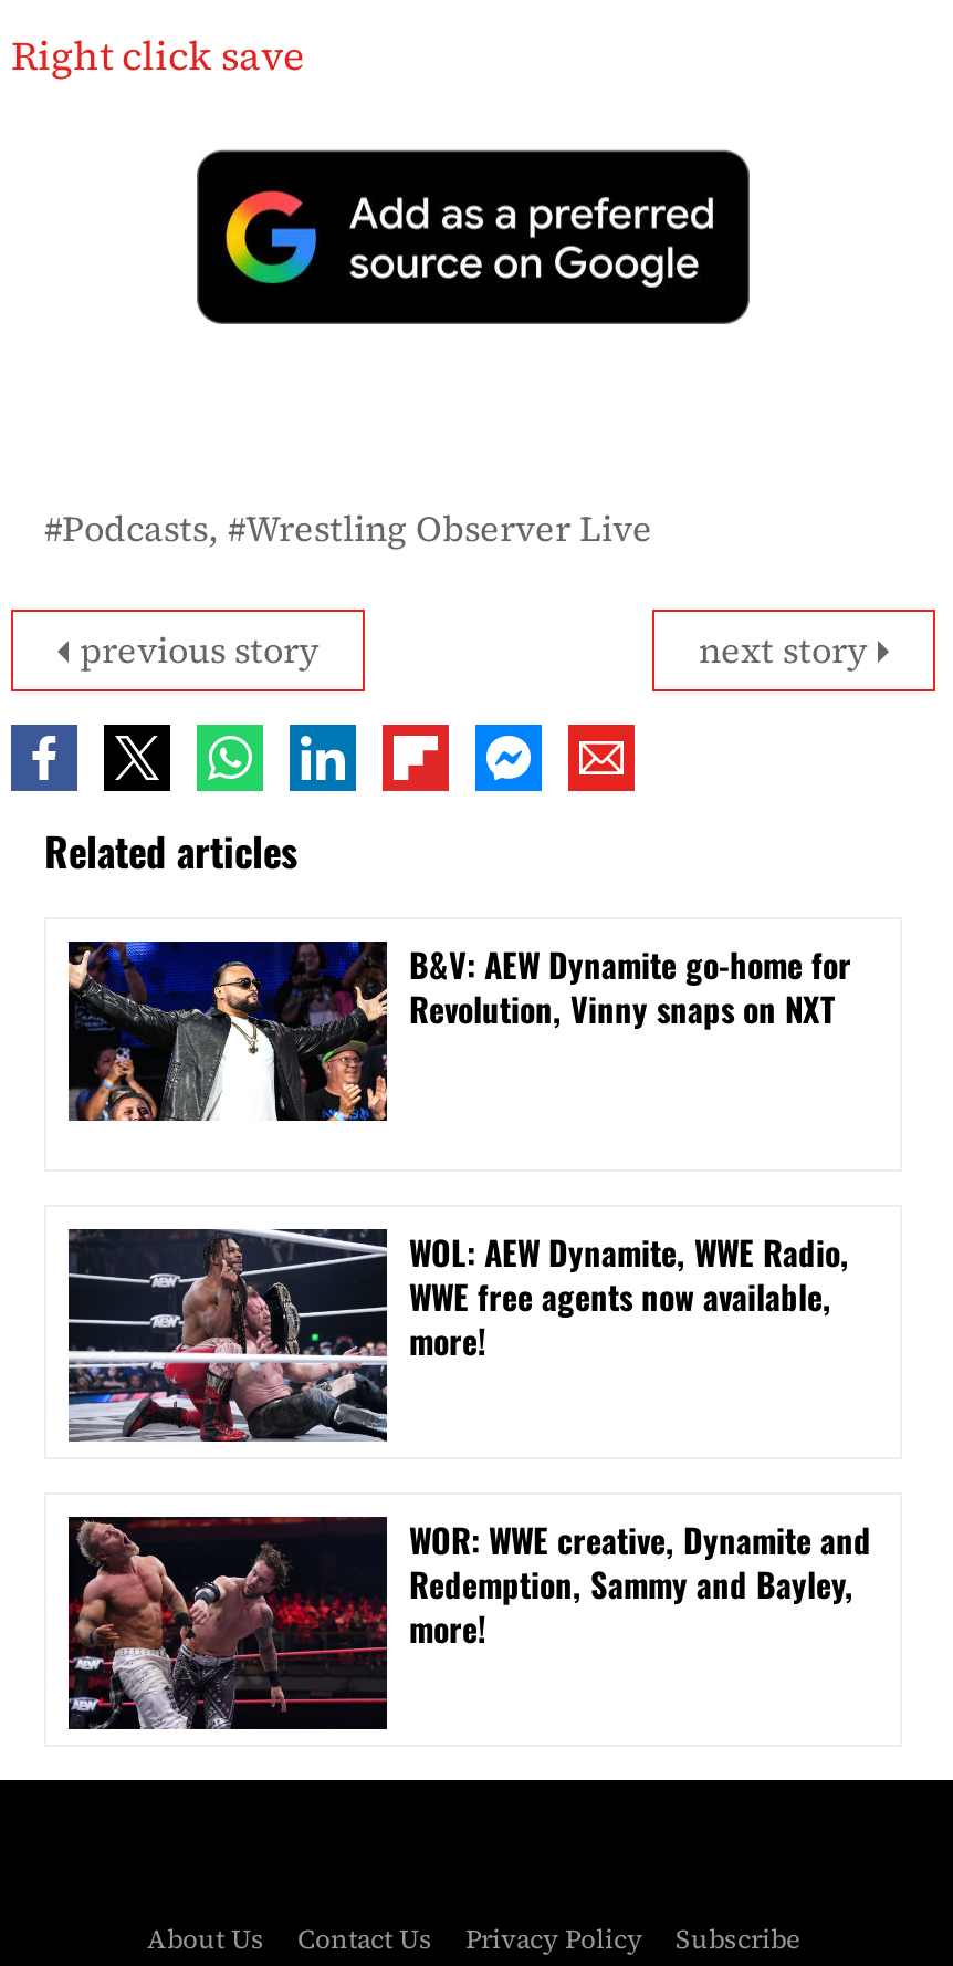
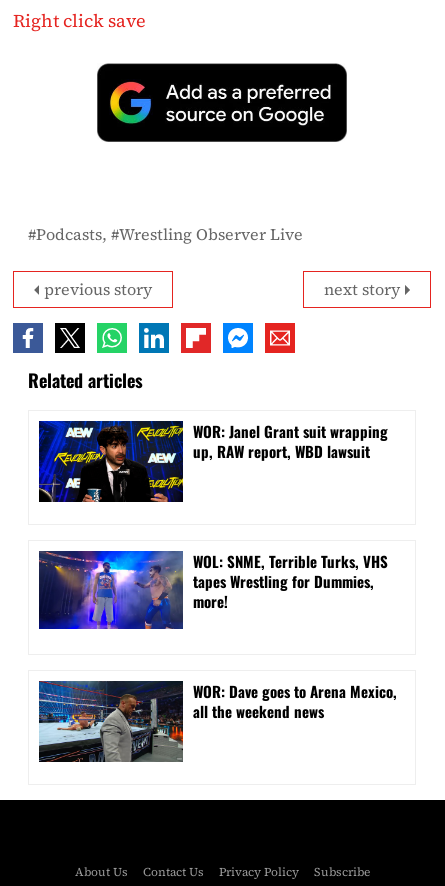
[66,938,851,1123] [image] | B&V: AEW Dynamite go-home for | Revolution, Vinny snaps on NXT -> [38,420,388,503] [image] | WOR: Janel Grant suit wrapping | up, RAW report, WBD lawsuit
[66,1226,849,1444] [image] | WOL: AEW Dynamite, WWE Radio, | WWE free agents now available, -> [38,550,388,647] [image] | WOL: SNME, Terrible Turks, VHS | tapes Wrestling for Dummies,
[66,1514,871,1731] [image] | WOR: WWE creative, Dynamite and | Redemption, Sammy and Bayley, | more! -> [38,680,397,777] [image] | WOR: Dave goes to Arena Mexico, | all the weekend news

